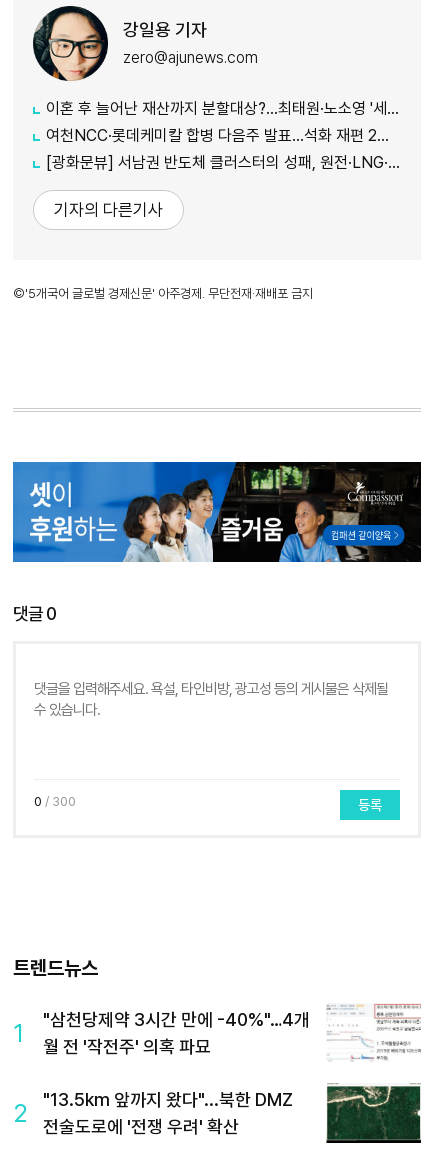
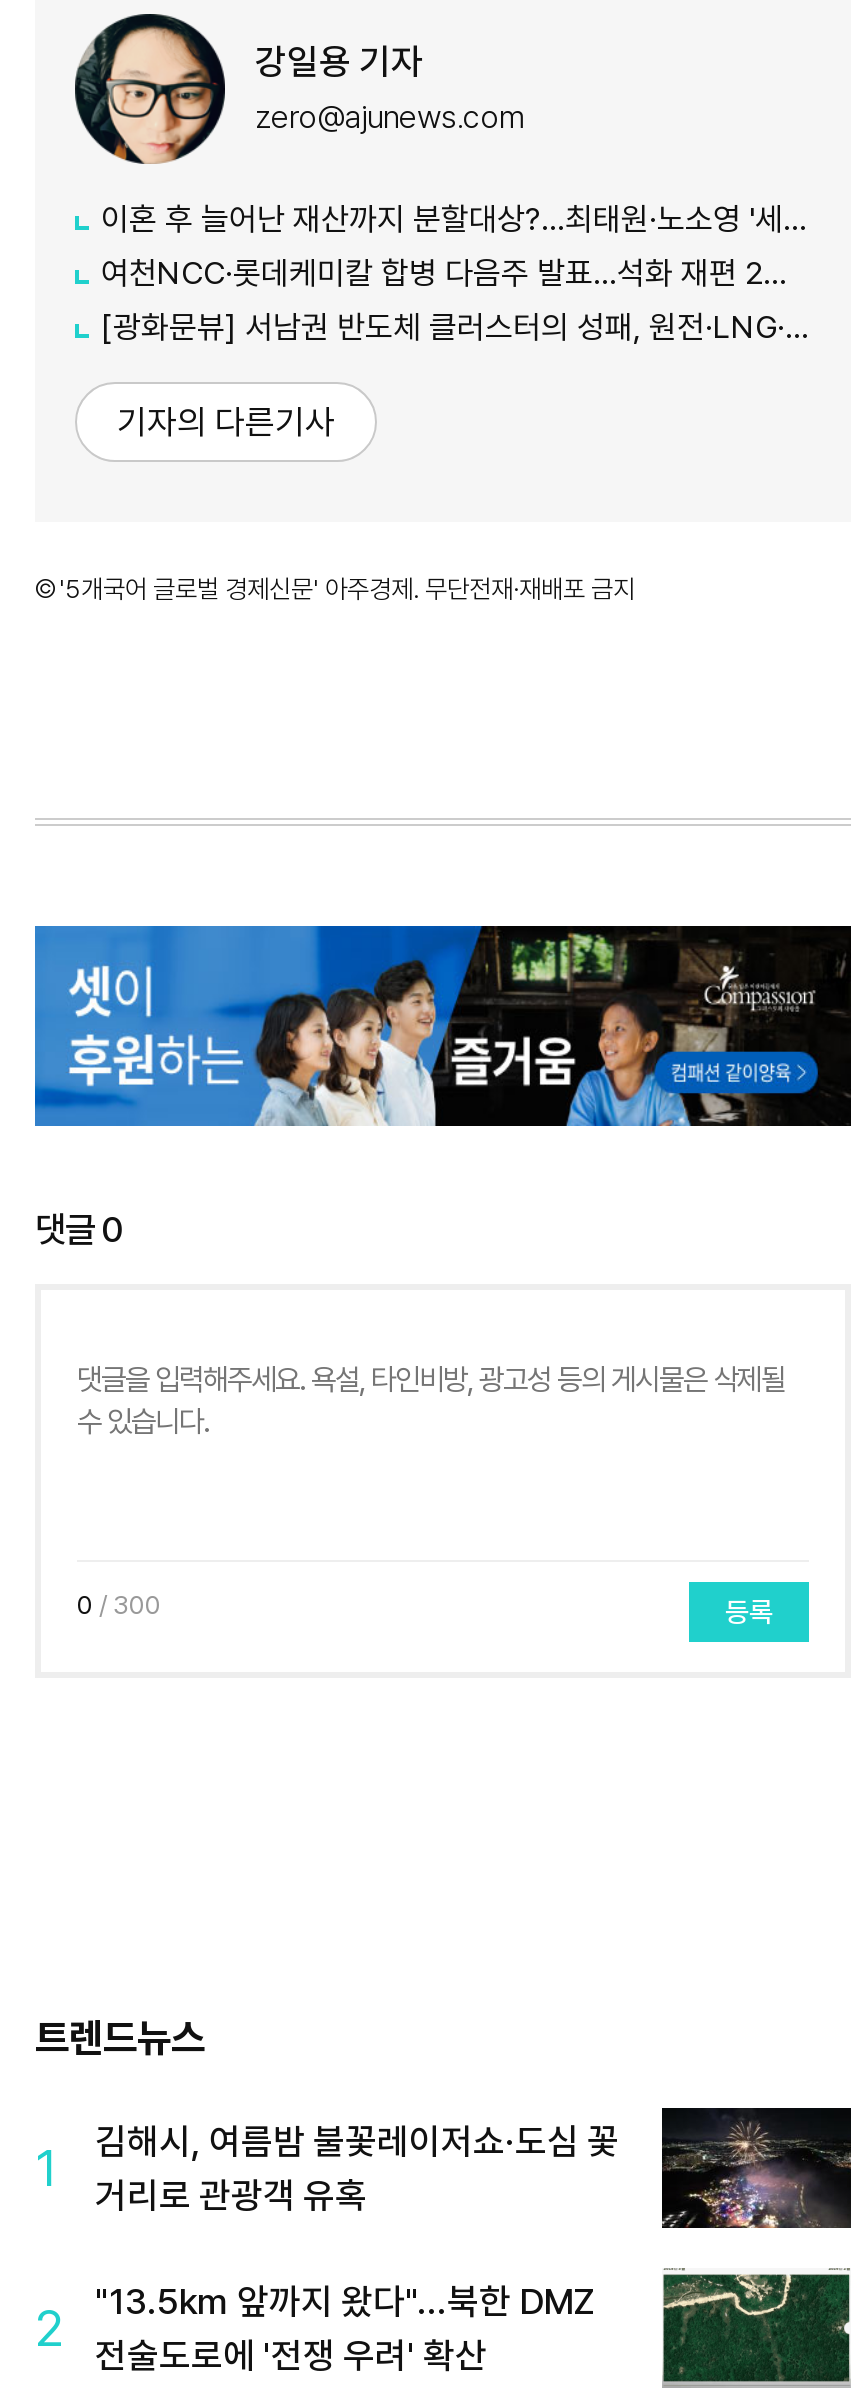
[43,1003,421,1063] [image] | "삼천당제약 3시간 만에 -40%"…4개 | 월 전 '작전주' 의혹 파묘 -> [95,2106,853,2230] [image] | 김해시, 여름밤 불꽃레이저쇼·도심 꽃 | 거리로 관광객 유혹

